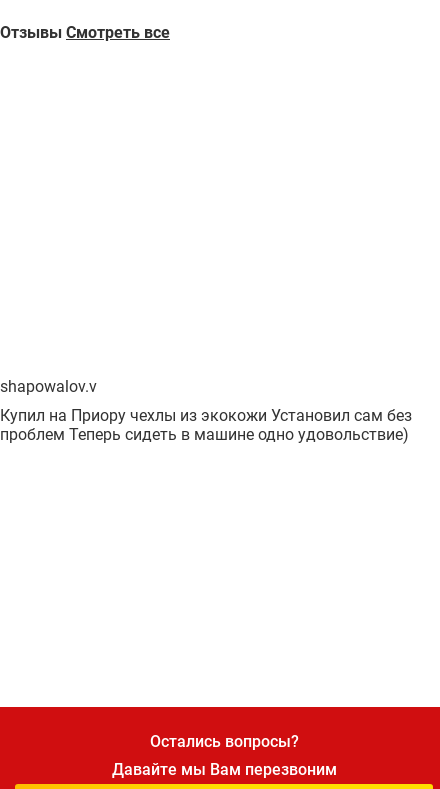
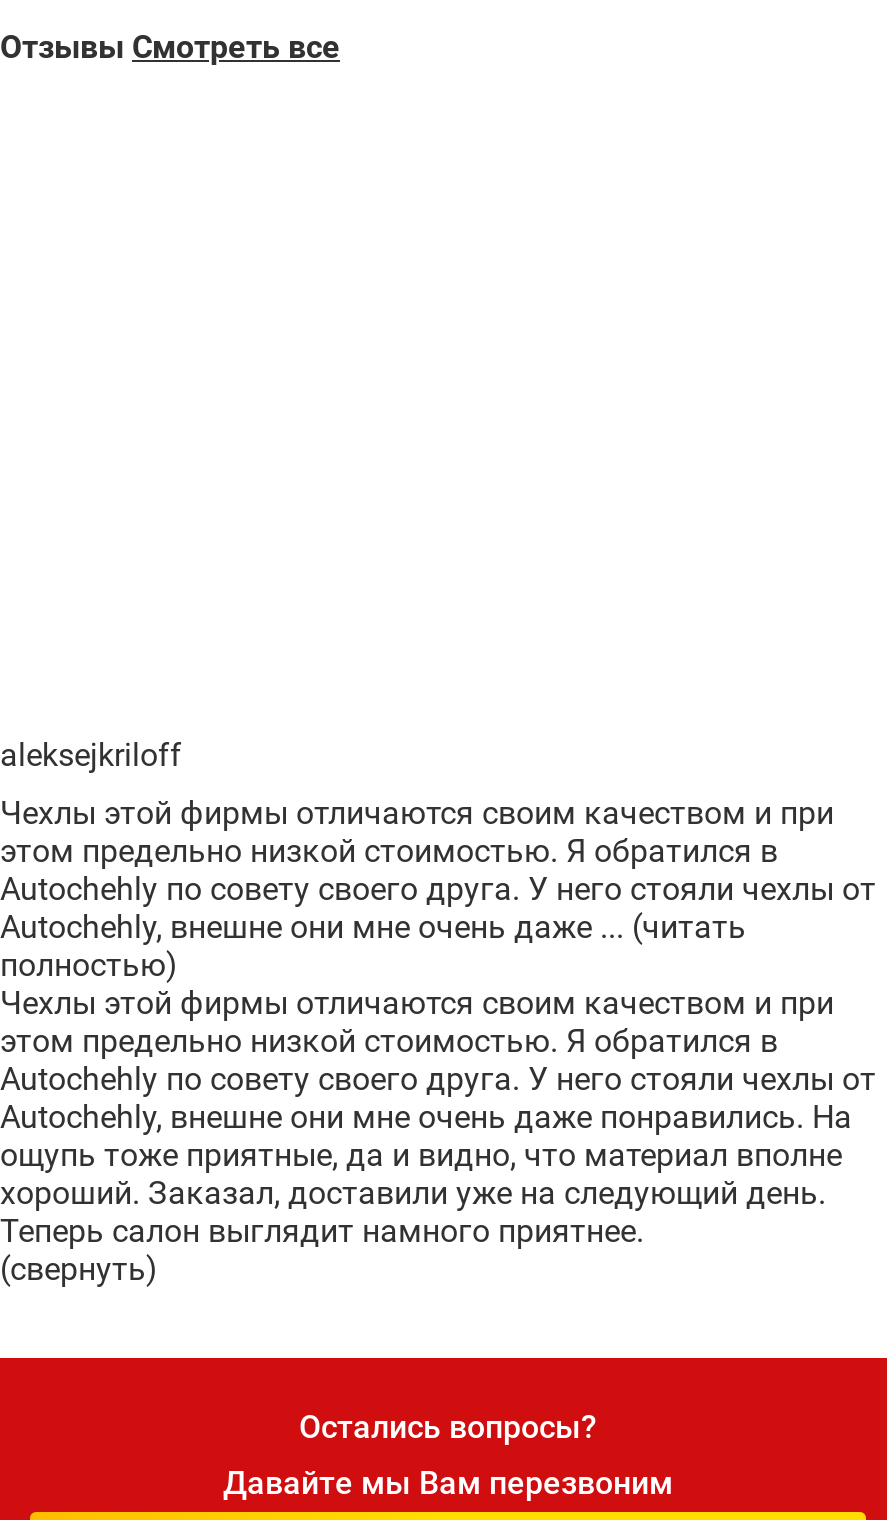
[0,377,97,396] shapowalov.v -> [0,736,182,774] aleksejkriloff
[0,406,412,444] Купил на Приору чехлы из экокожи Установил сам без | проблем Теперь сидеть в машине одно удовольствие) -> [0,794,876,1288] Чехлы этой фирмы отличаются своим качеством и при | этом предельно низкой стоимостью. Я обратился в | Autochehly по совету своего друга. У него стояли чехлы от | Autochehly, внешне они мне очень даже ... (читать | полностью) | Чехлы этой фирмы отличаются своим качеством и при | этом предельно низкой стоимостью. Я обратился в | Autochehly по совету своего друга. У него стояли чехлы от | Autochehly, внешне они мне очень даже понравились. На | ощупь тоже приятные, да и видно, что материал вполне | хороший. Заказал, доставили уже на следующий день. | Теперь салон выглядит намного приятнее. | (свернуть)

